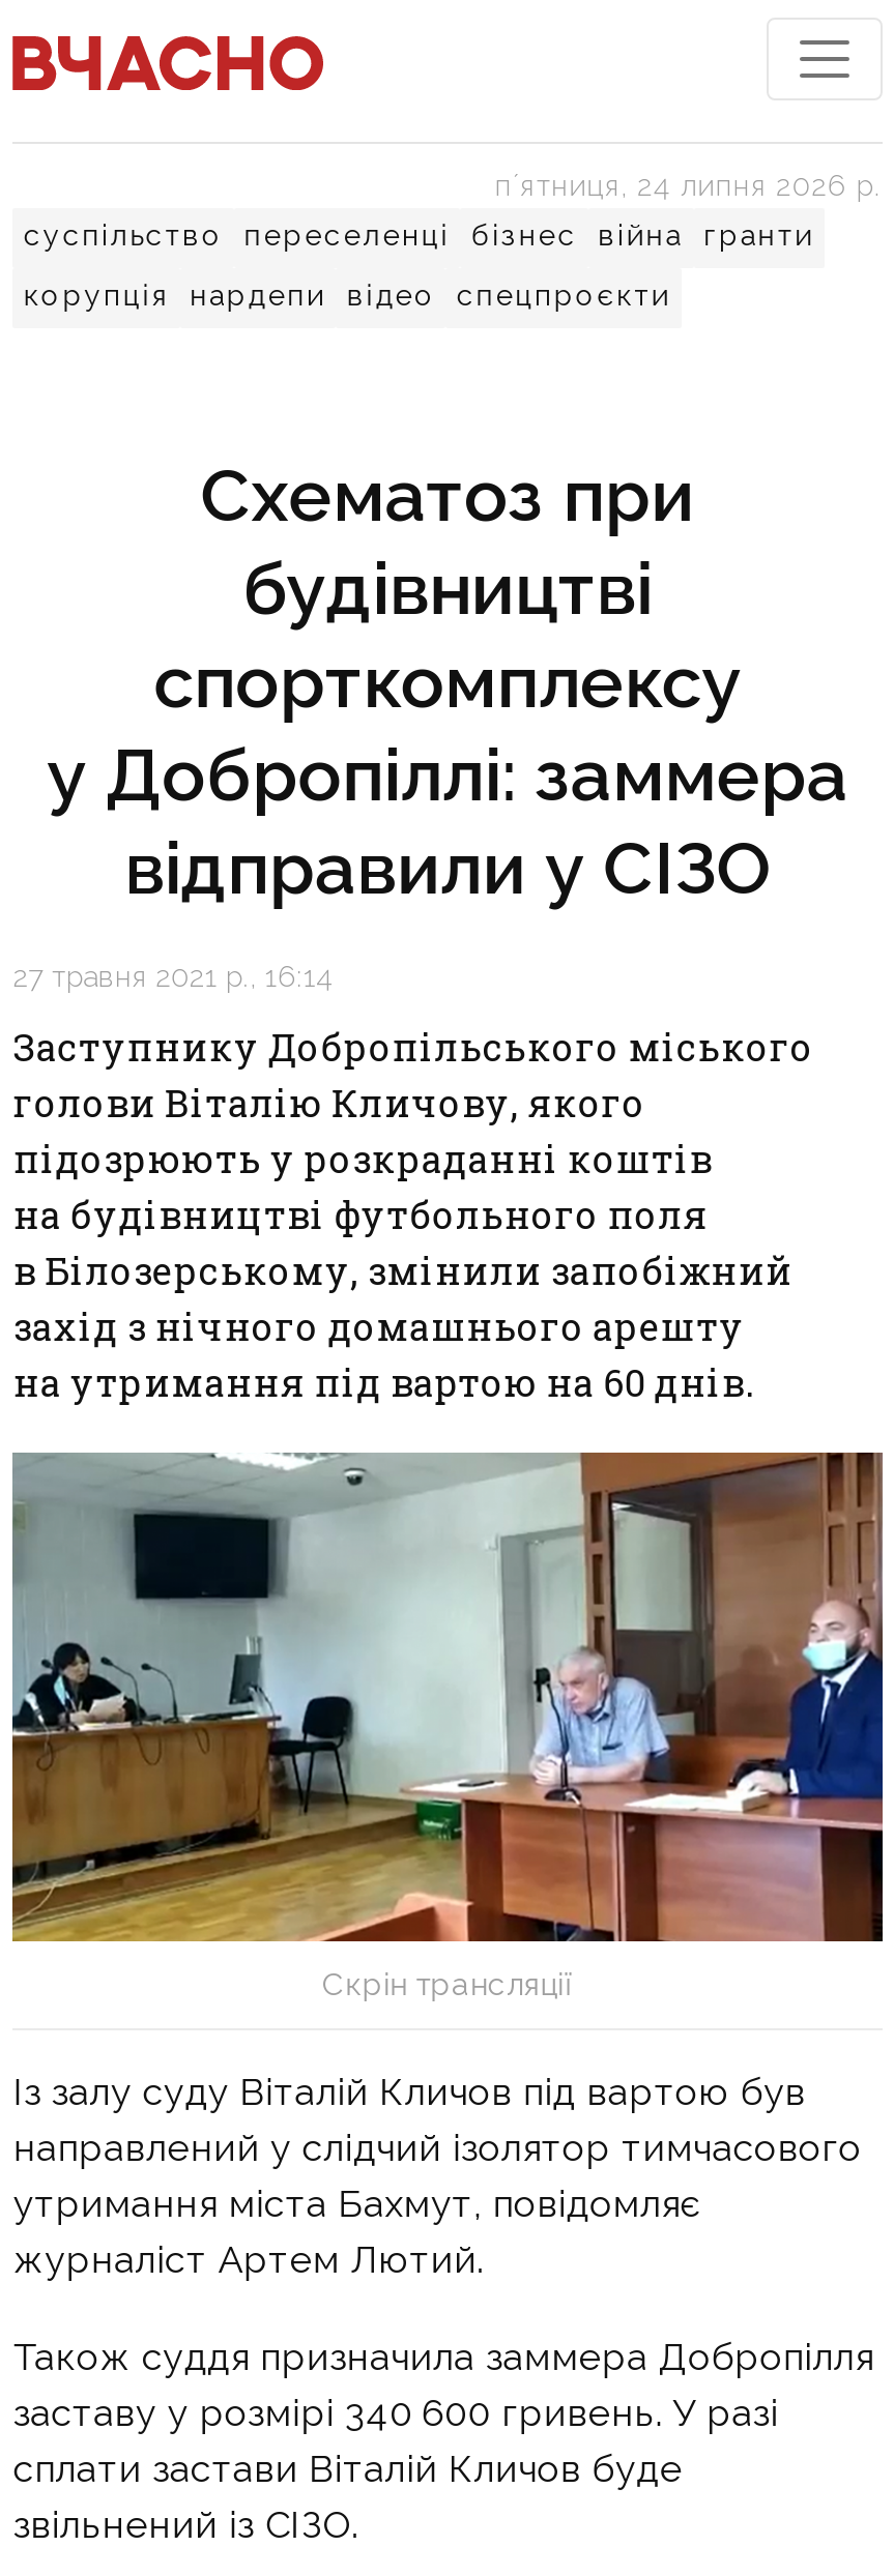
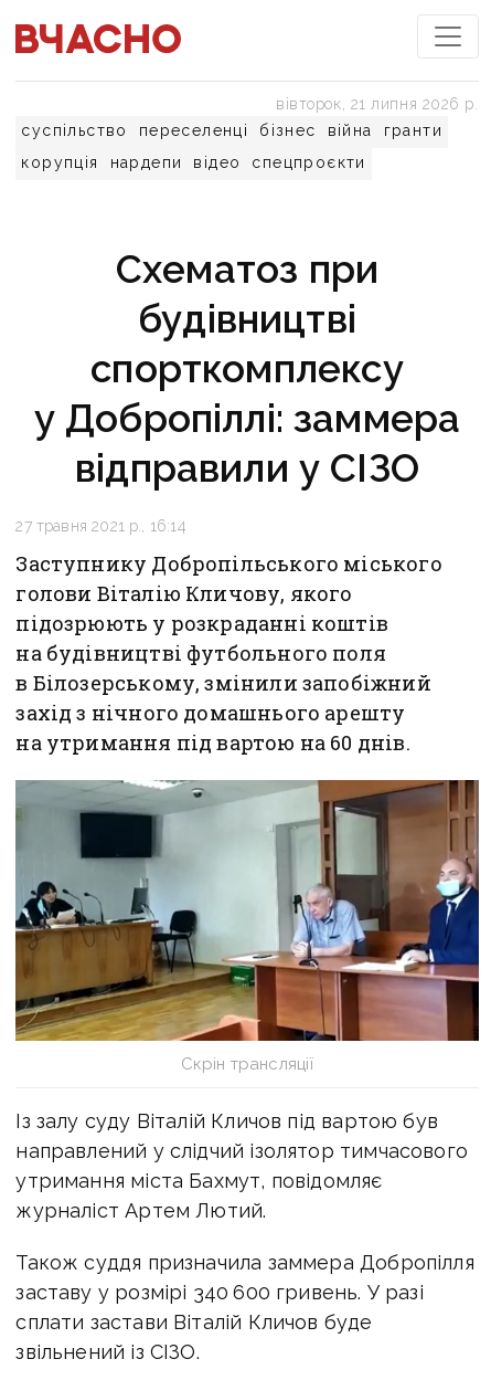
[495,169,882,202] пʼятниця, 24 липня 2026 р. -> [276,95,478,113] вівторок, 21 липня 2026 р.

